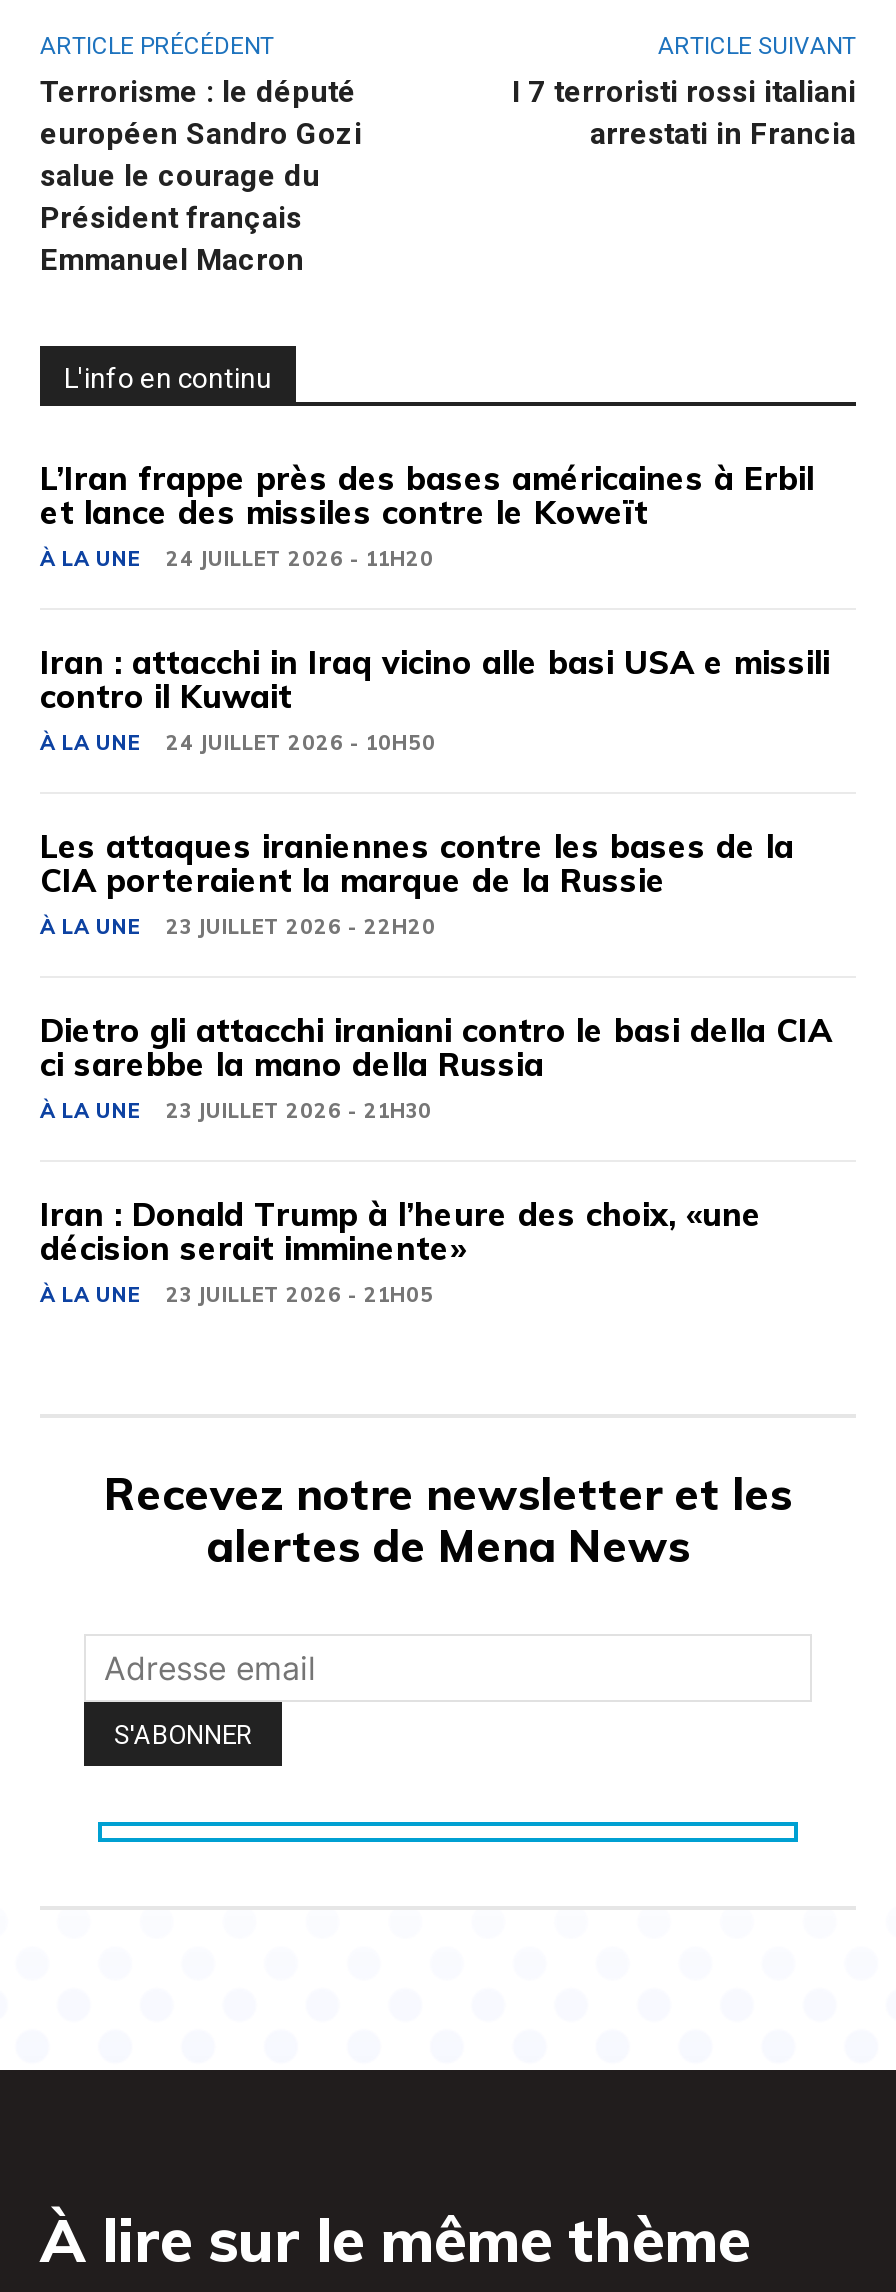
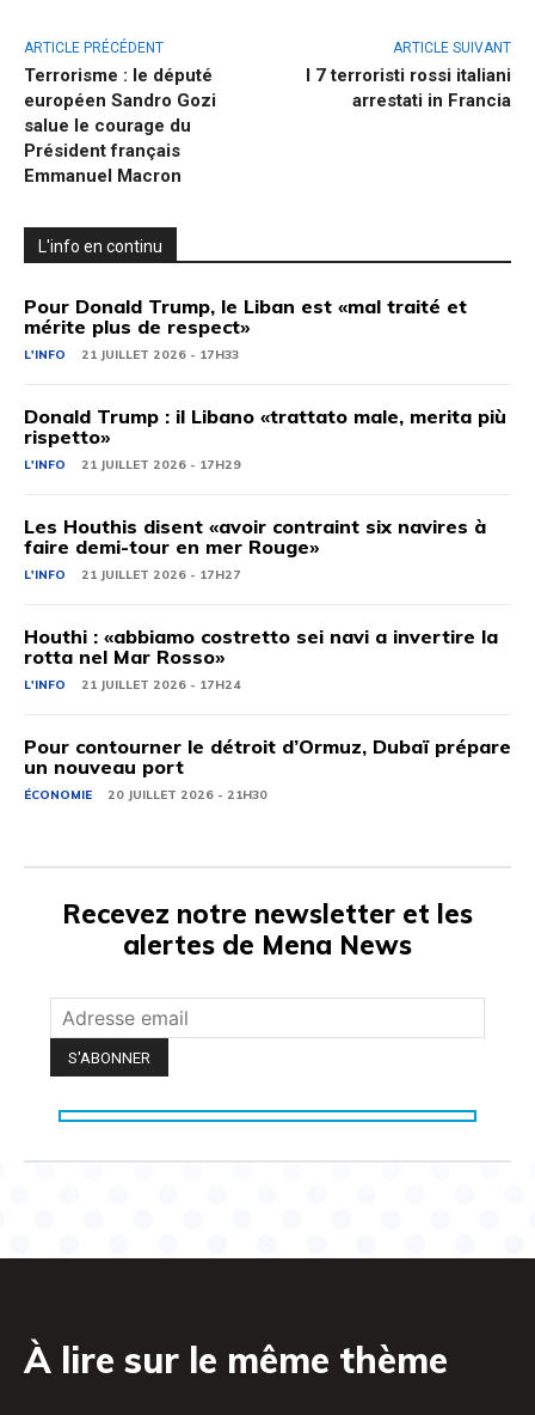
[40,458,814,572] L’Iran frappe près des bases américaines à Erbil | et lance des missiles contre le Koweït | À LA UNE | 24 JUILLET 2026 - 11H20 -> [24,294,467,363] Pour Donald Trump, le Liban est «mal traité et | mérite plus de respect» | L'INFO | 21 JUILLET 2026 - 17H33
[40,642,830,756] Iran : attacchi in Iraq vicino alle basi USA e missili | contro il Kuwait | À LA UNE | 24 JUILLET 2026 - 10H50 -> [24,405,506,473] Donald Trump : il Libano «trattato male, merita più | rispetto» | L'INFO | 21 JUILLET 2026 - 17H29
[40,826,794,940] Les attaques iraniennes contre les bases de la | CIA porteraient la marque de la Russie | À LA UNE | 23 JUILLET 2026 - 22H20 -> [24,515,486,583] Les Houthis disent «avoir contraint six navires à | faire demi-tour en mer Rouge» | L'INFO | 21 JUILLET 2026 - 17H27
[40,1010,832,1124] Dietro gli attacchi iraniani contro le basi della CIA | ci sarebbe la mano della Russia | À LA UNE | 23 JUILLET 2026 - 21H30 -> [24,625,498,693] Houthi : «abbiamo costretto sei navi a invertire la | rotta nel Mar Rosso» | L'INFO | 21 JUILLET 2026 - 17H24
[40,1194,762,1308] Iran : Donald Trump à l’heure des choix, «une | décision serait imminente» | À LA UNE | 23 JUILLET 2026 - 21H05 -> [24,735,511,803] Pour contourner le détroit d’Ormuz, Dubaï prépare | un nouveau port | ÉCONOMIE | 20 JUILLET 2026 - 21H30

